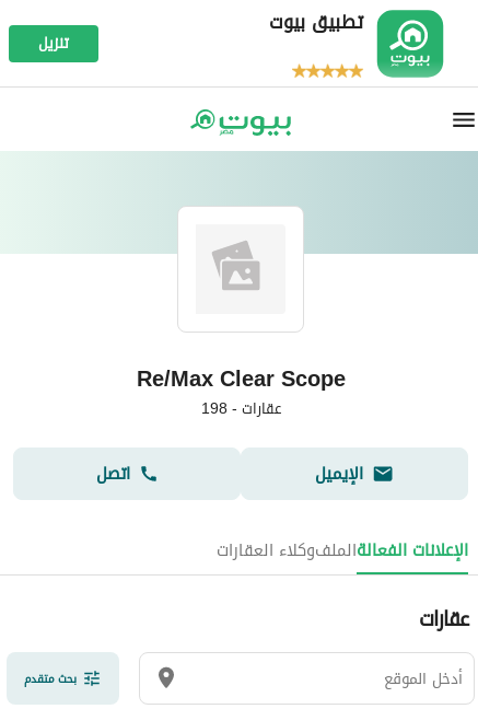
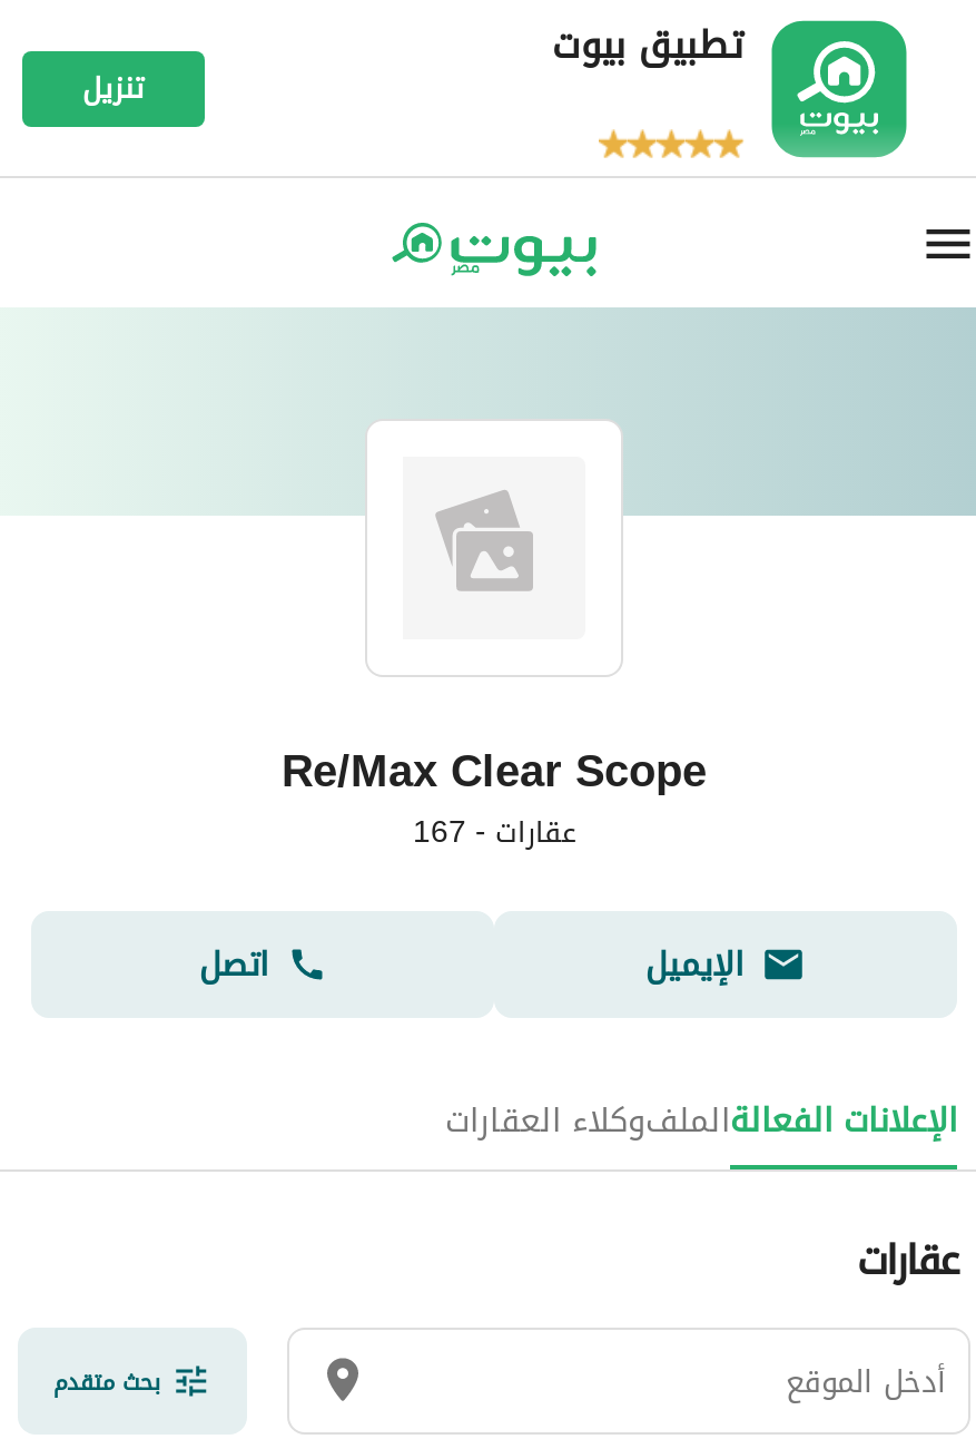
[201,393,281,423] عقارات - 198 -> [413,801,575,861] عقارات - 167

